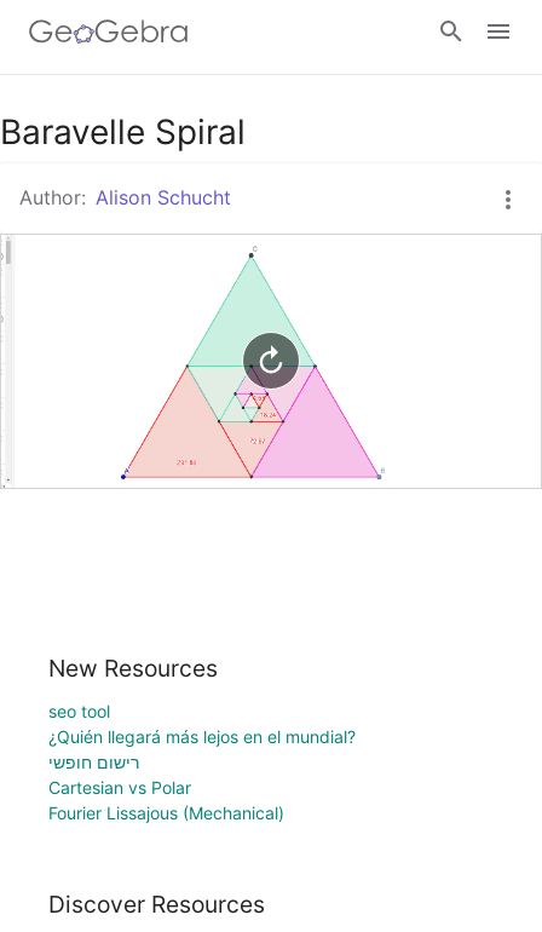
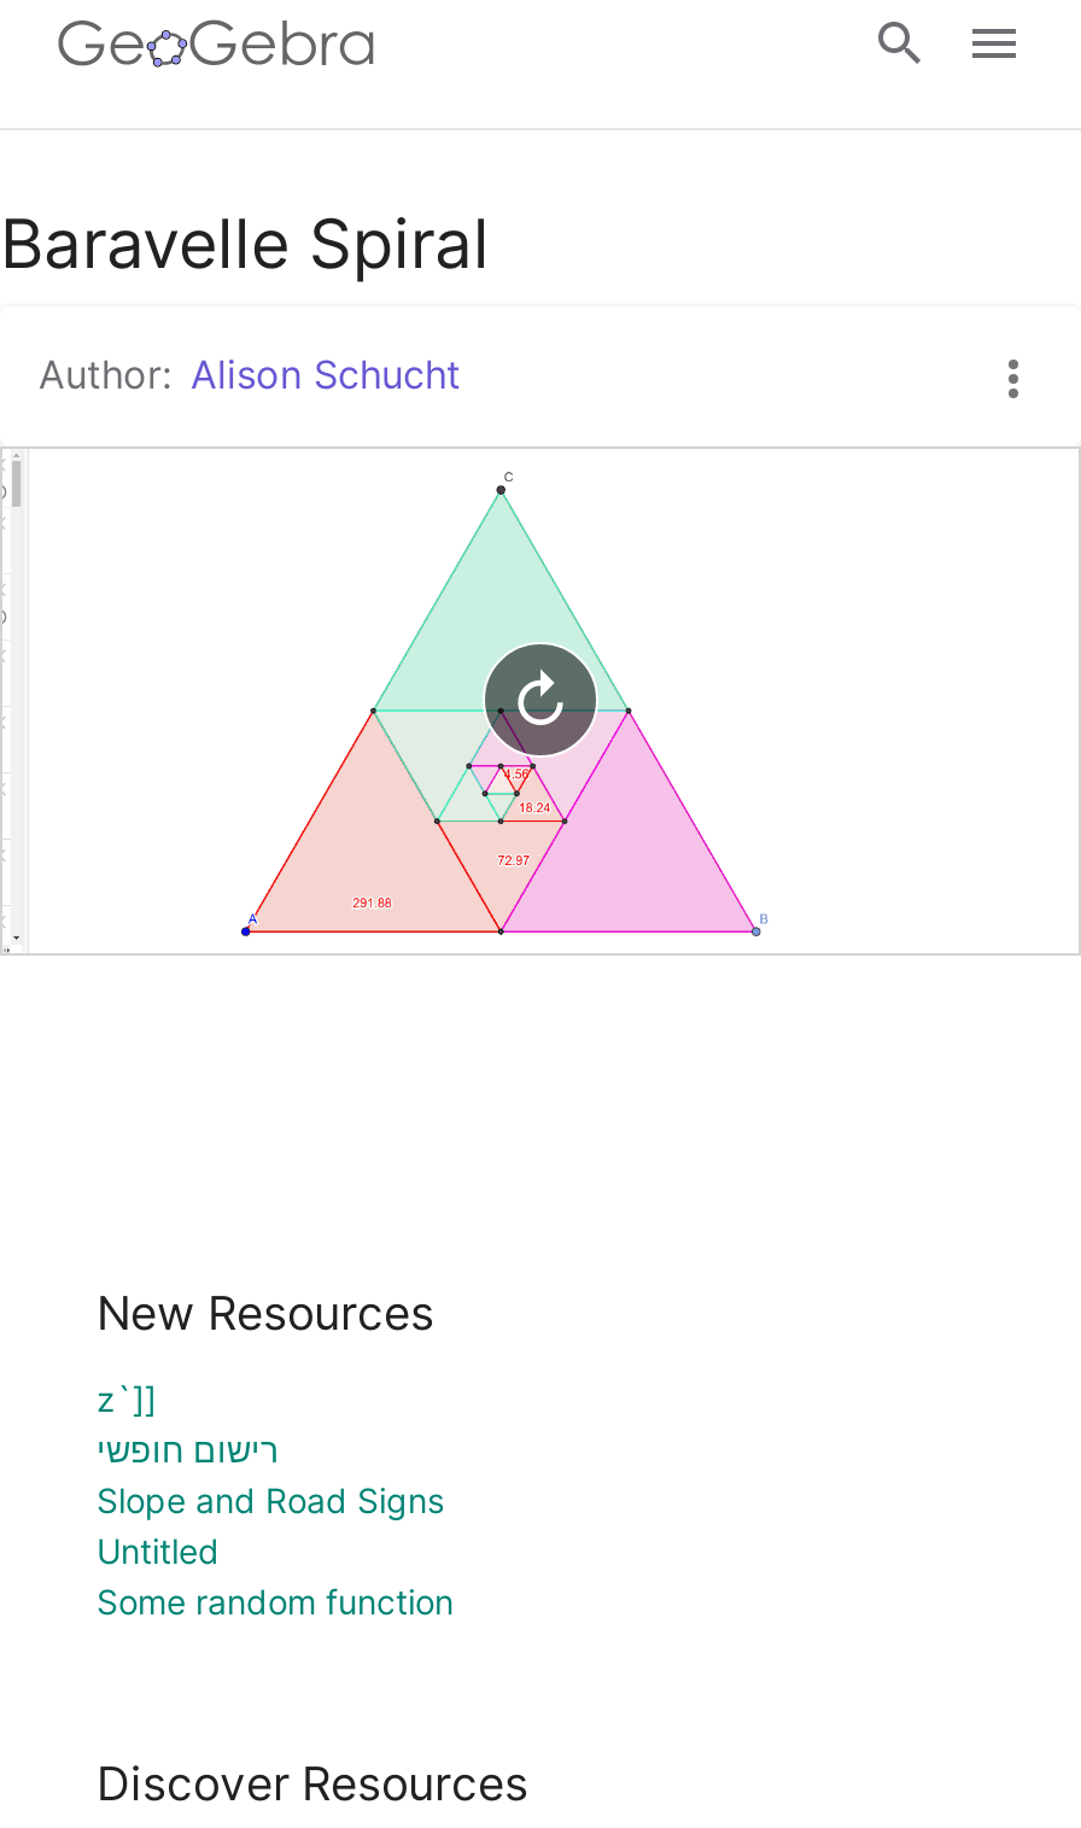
[48,701,356,747] seo tool | ¿Quién llegará más lejos en el mundial? -> [97,1377,157,1418] z`]]
moved [48,751,139,772] -> [97,1428,277,1469]: רישום חופשי
[48,777,284,823] Cartesian vs Polar | Fourier Lissajous (Mechanical) -> [97,1479,454,1621] Slope and Road Signs | Untitled | Some random function

